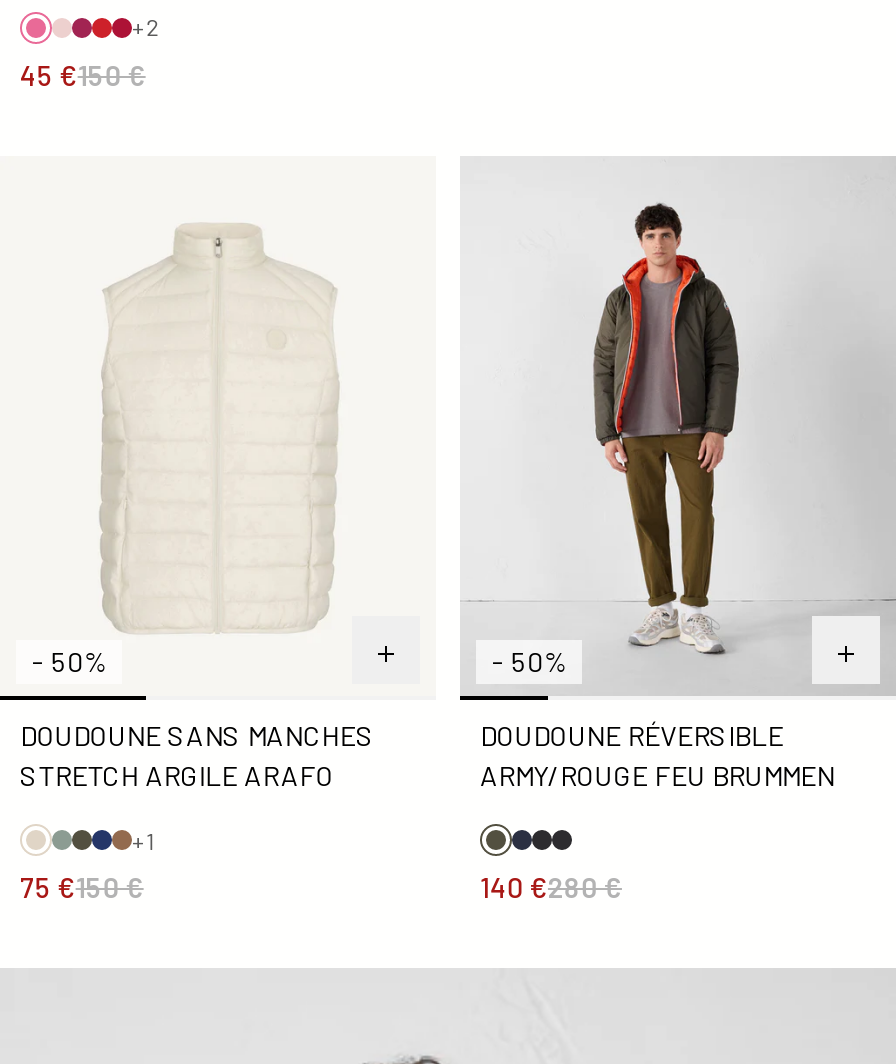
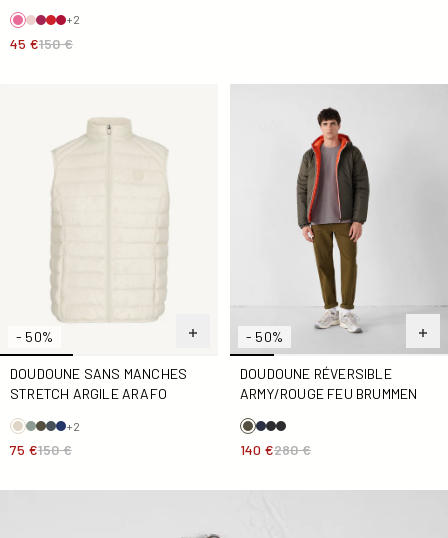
[132,825,155,853] +1 -> [66,419,80,433] +2

